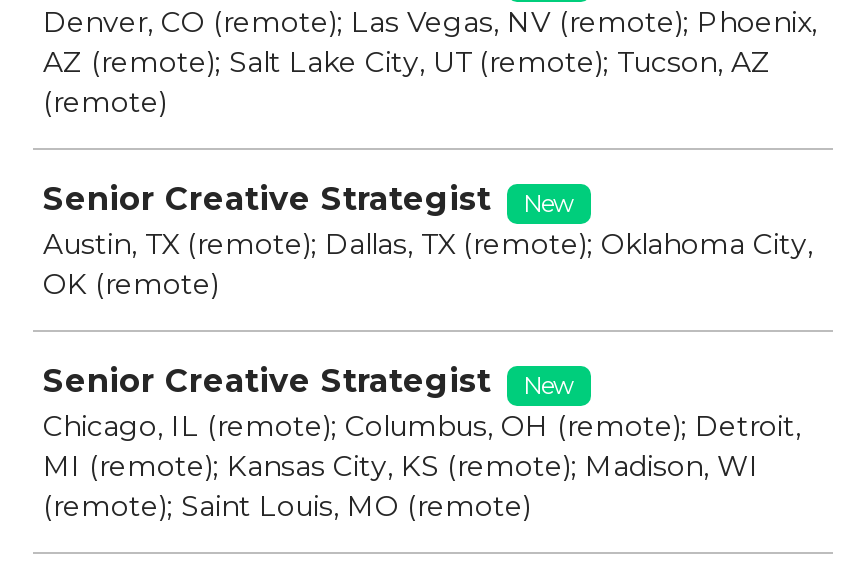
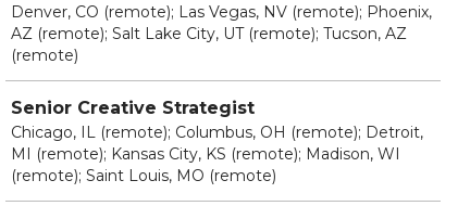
[43,188,813,400] New | Austin, TX (remote); Dallas, TX (remote); Oklahoma City, | OK (remote) | Senior Creative Strategist | New -> none

